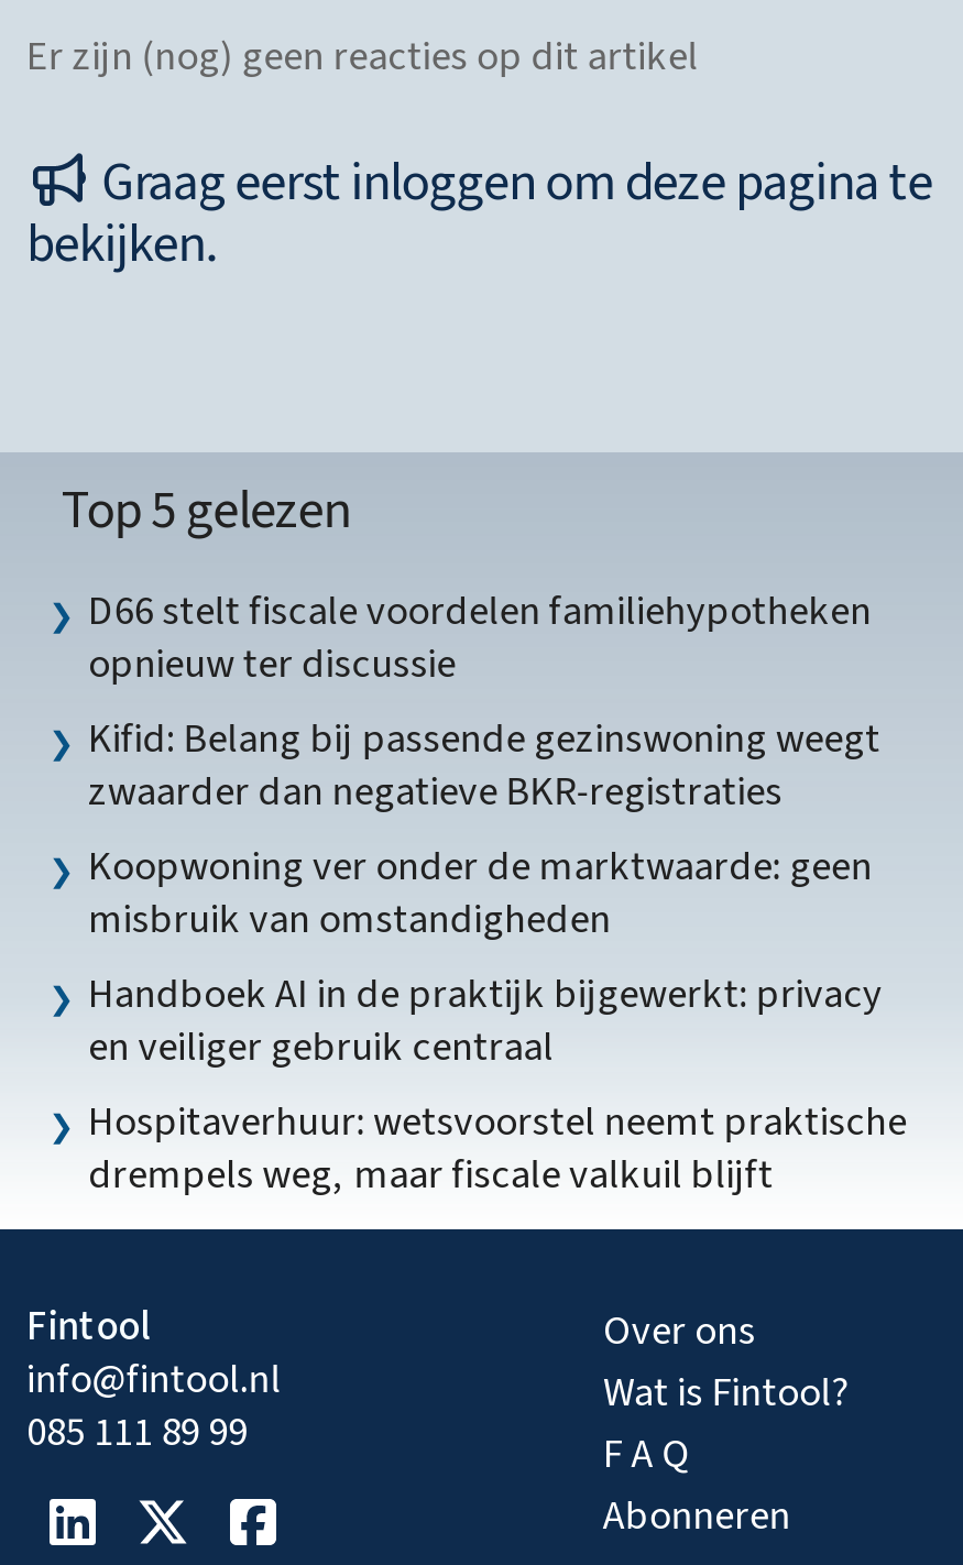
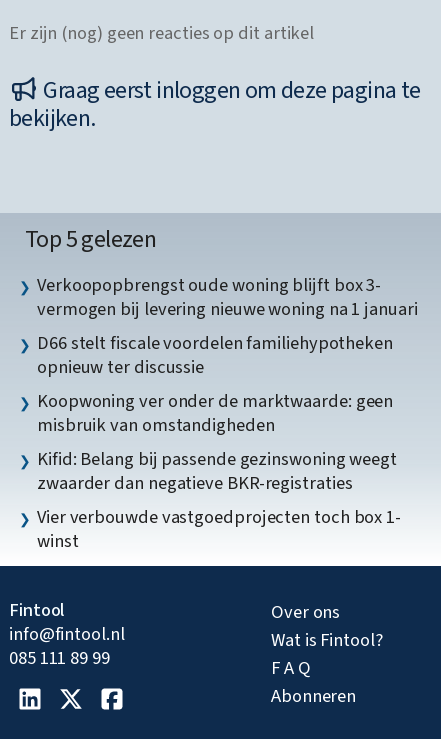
none -> [37,272,418,322] Verkoopopbrengst oude woning blijft box 3- | vermogen bij levering nieuwe woning na 1 januari
moved [88,582,871,692] -> [37,330,393,380]: D66 stelt fiscale voordelen familiehypotheken | opnieuw ter discussie
moved [88,710,880,820] -> [37,446,397,496]: Kifid: Belang bij passende gezinswoning weegt | zwaarder dan negatieve BKR-registraties
[88,965,907,1203] Handboek AI in de praktijk bijgewerkt: privacy | en veiliger gebruik centraal | Hospitaverhuur: wetsvoorstel neemt praktische | drempels weg, maar fiscale valkuil blijft -> [37,504,401,554] Vier verbouwde vastgoedprojecten toch box 1- | winst

